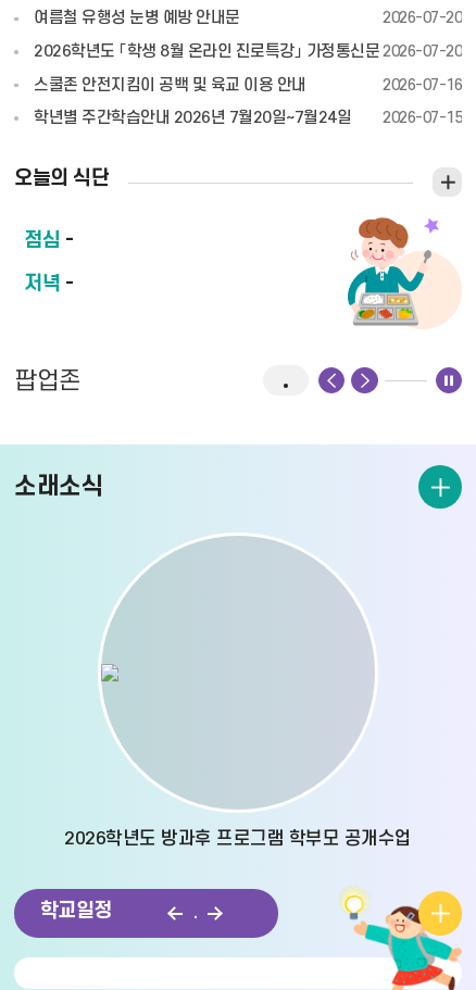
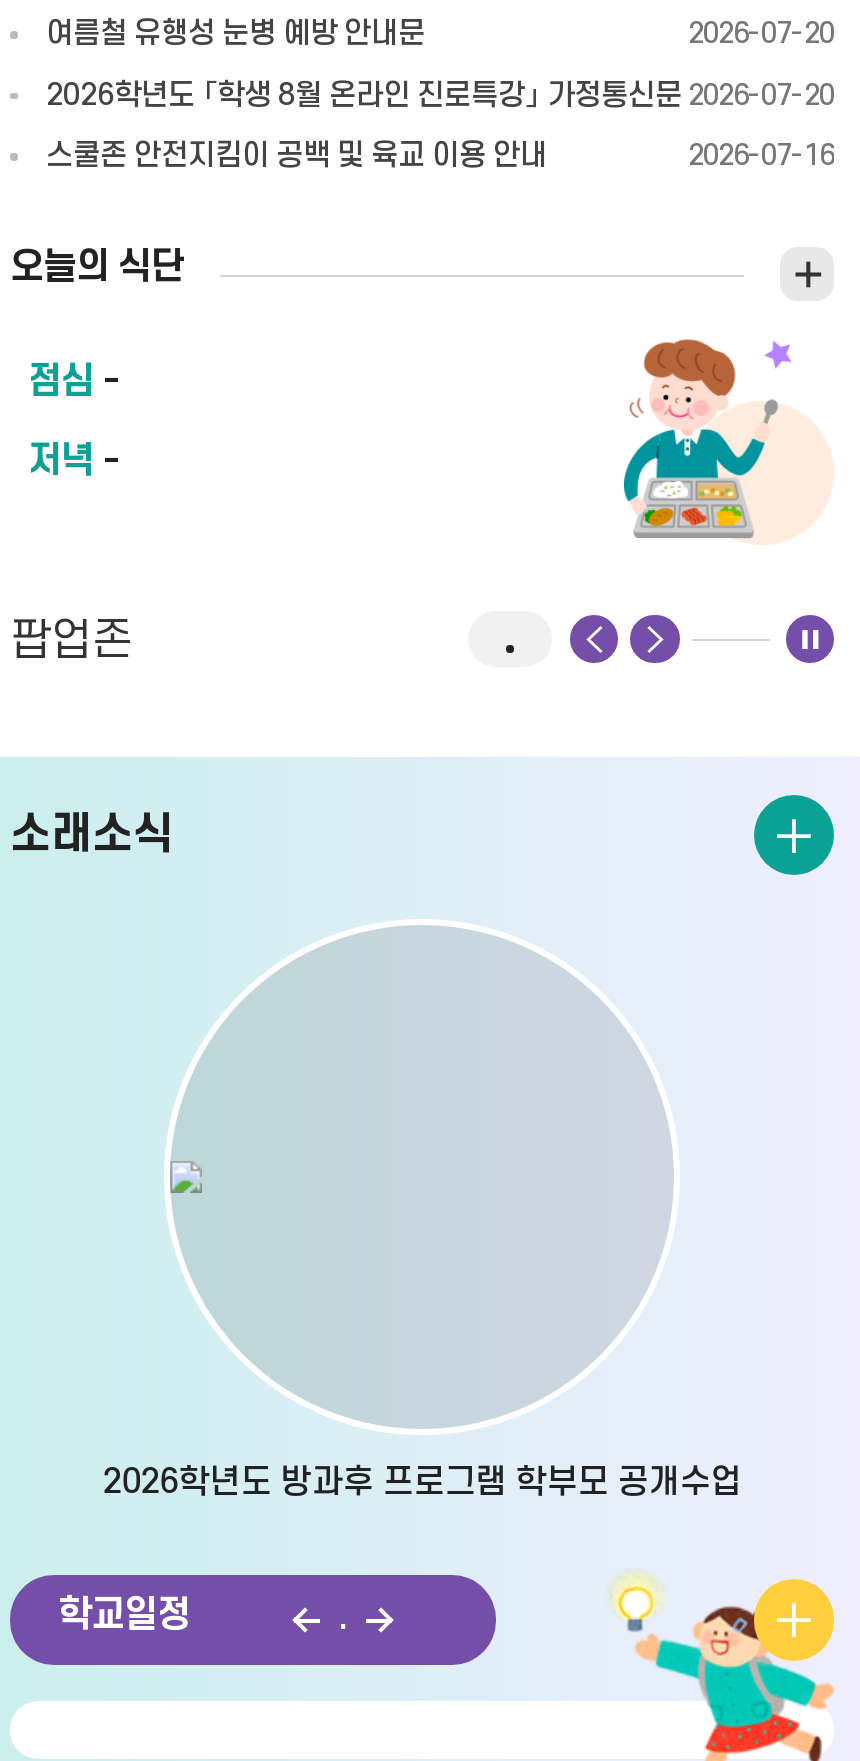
[34,109,462,127] 학년별 주간학습안내 2026년 7월20일~7월24일 | 2026-07-15 -> none

